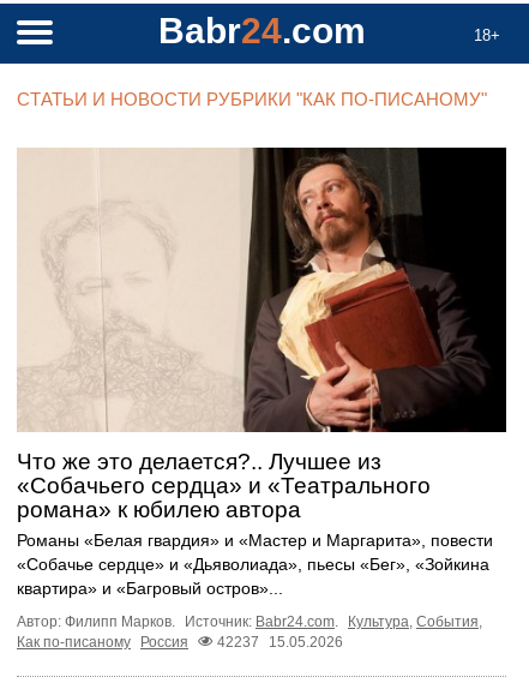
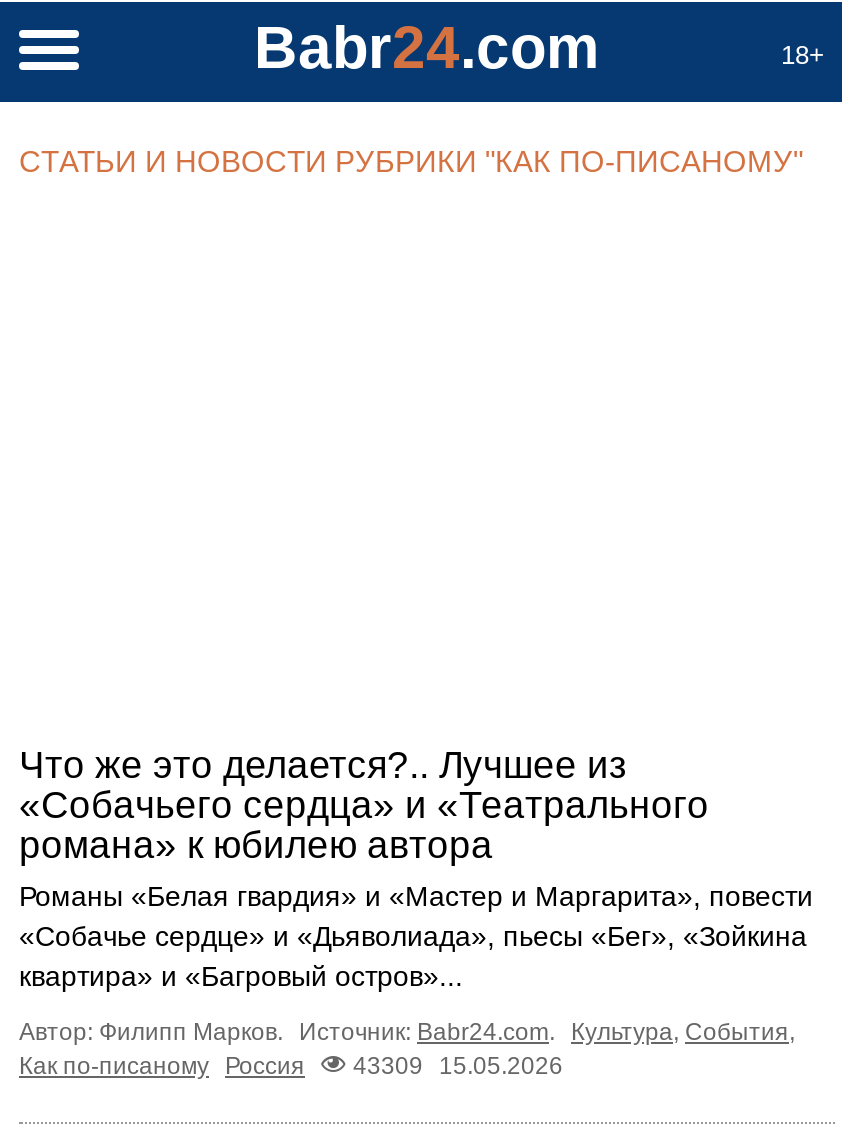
[17,146,507,433] [image] -> none
[17,633,343,650] Как по-писаному Россия 42237 15.05.2026 -> [19,1051,563,1079] Как по-писаному Россия 43309 15.05.2026

